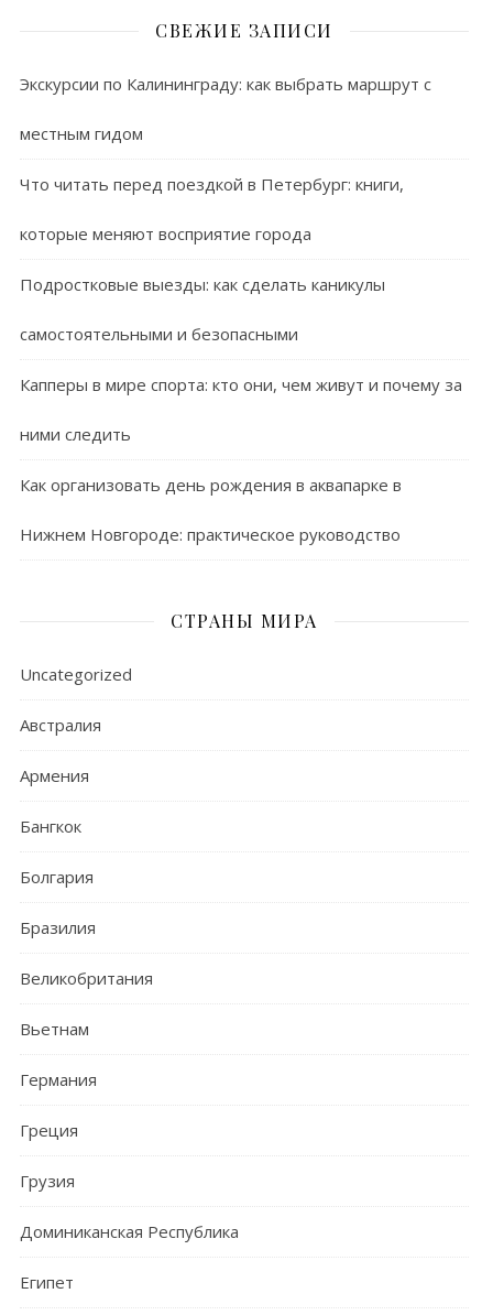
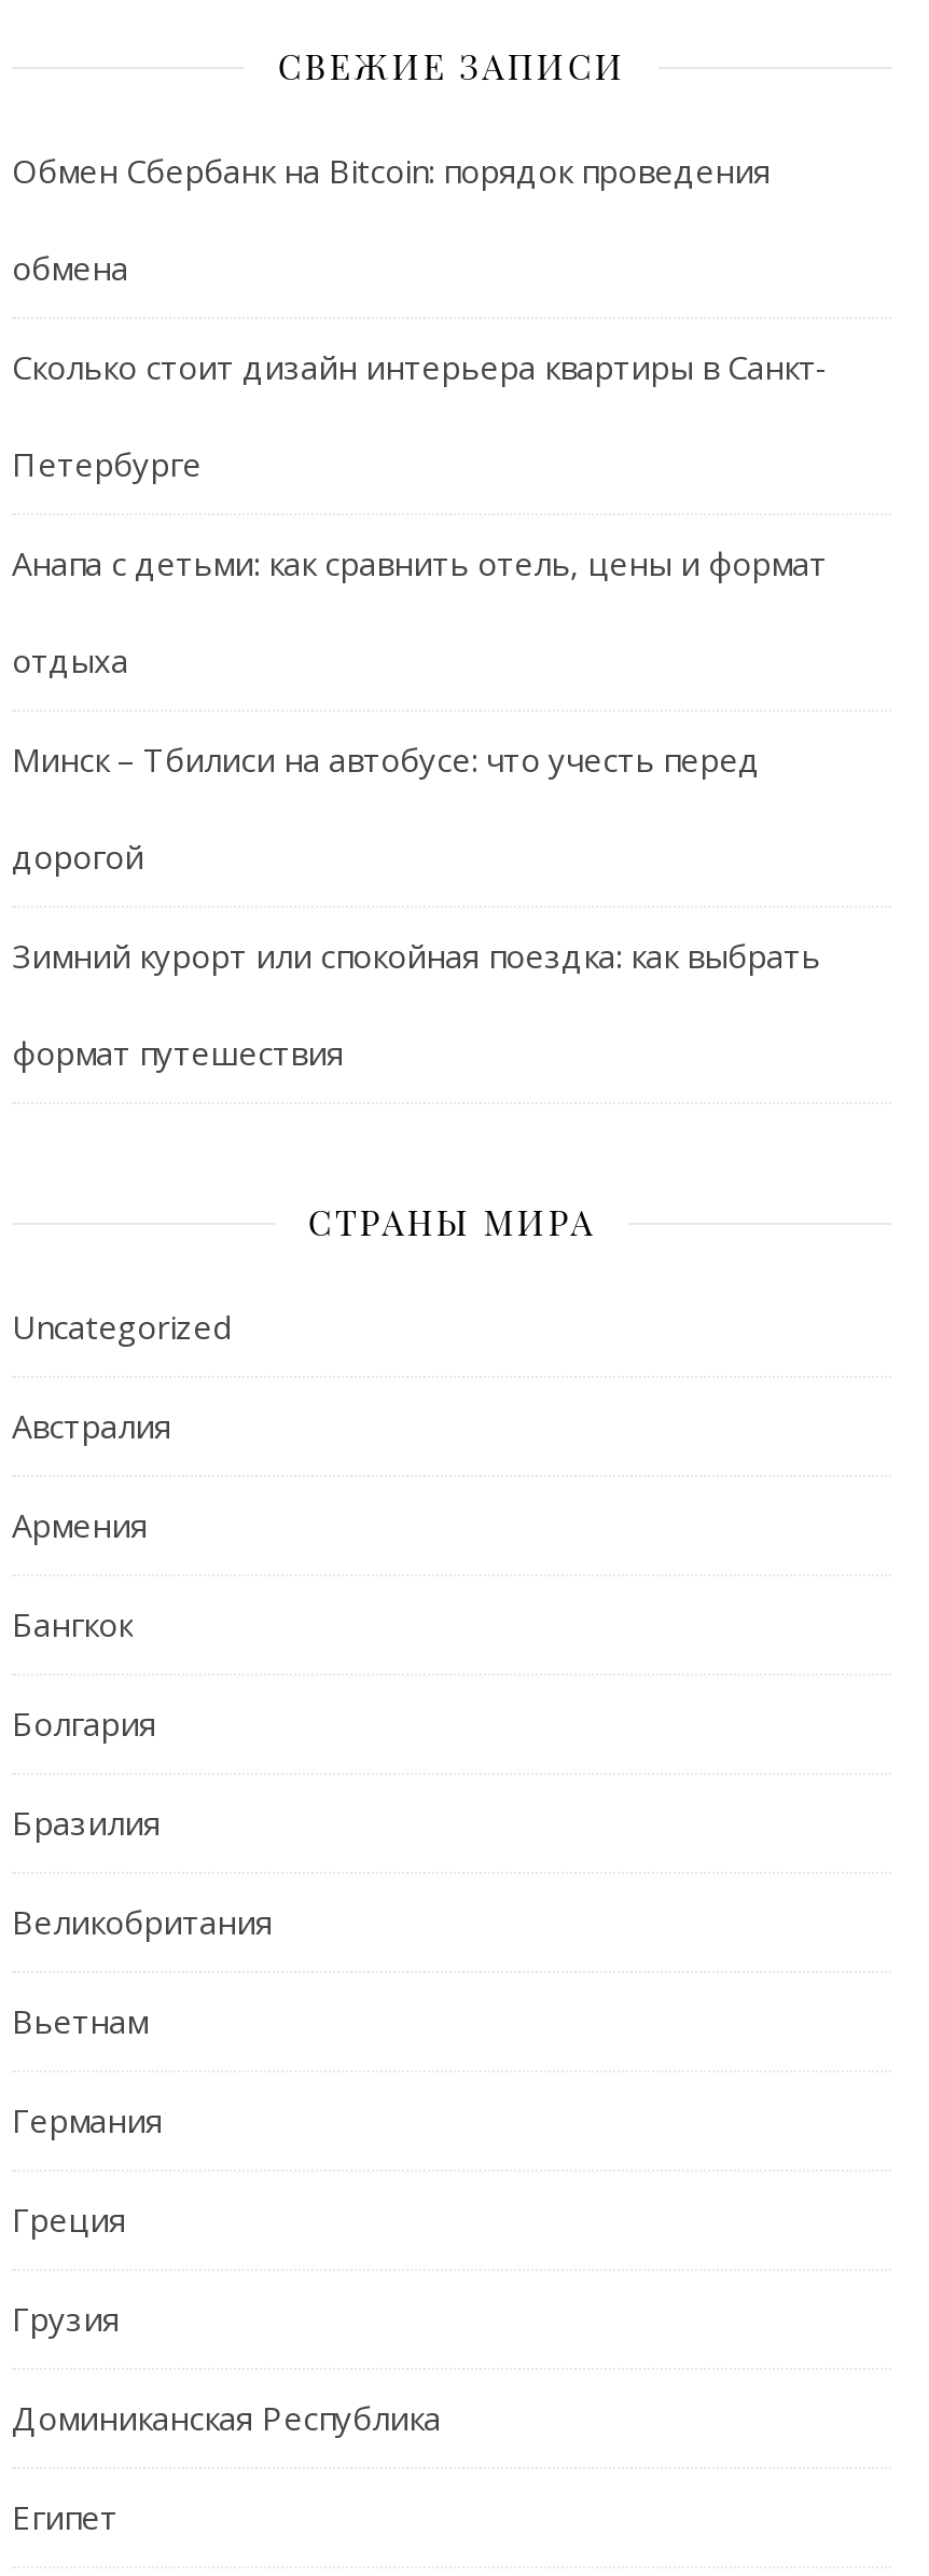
[20,73,431,95] Экскурсии по Калининграду: как выбрать маршрут с -> [12,149,771,192] Обмен Сбербанк на Bitcoin: порядок проведения
[20,122,143,144] местным гидом -> [12,246,128,289] обмена
[20,173,404,195] Что читать перед поездкой в Петербург: книги, -> [12,345,829,388] Сколько стоит дизайн интерьера квартиры в Санкт-
[20,222,311,244] которые меняют восприятие города -> [12,442,202,485] Петербурге
[20,273,385,295] Подростковые выезды: как сделать каникулы -> [12,541,827,584] Анапа с детьми: как сравнить отель, цены и формат
[20,323,298,345] самостоятельными и безопасными -> [12,638,128,681] отдыха
[20,373,462,395] Капперы в мире спорта: кто они, чем живут и почему за -> [12,738,760,781] Минск – Тбилиси на автобусе: что учесть перед
[20,423,131,445] ними следить -> [12,835,143,878] дорогой
[20,474,402,496] Как организовать день рождения в аквапарке в -> [12,934,820,977] Зимний курорт или спокойная поездка: как выбрать
[20,523,401,545] Нижнем Новгороде: практическое руководство -> [12,1031,344,1074] формат путешествия

